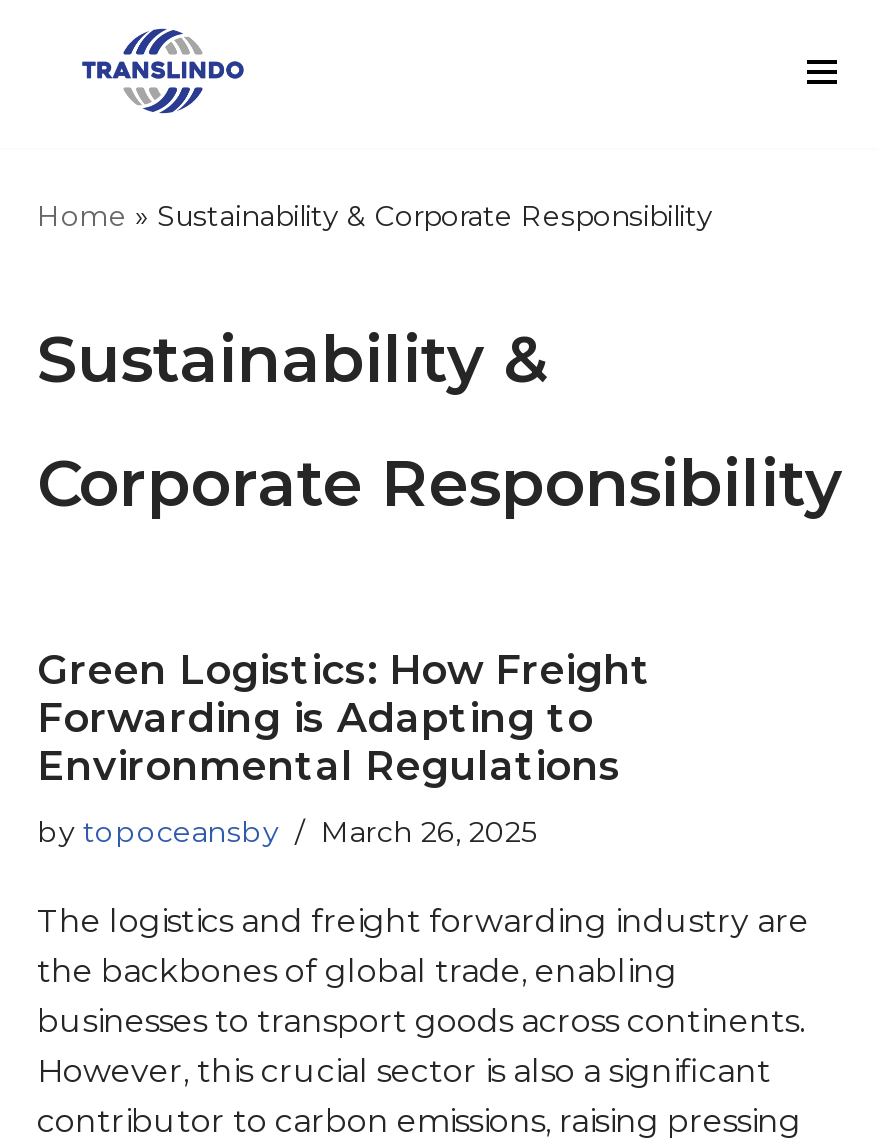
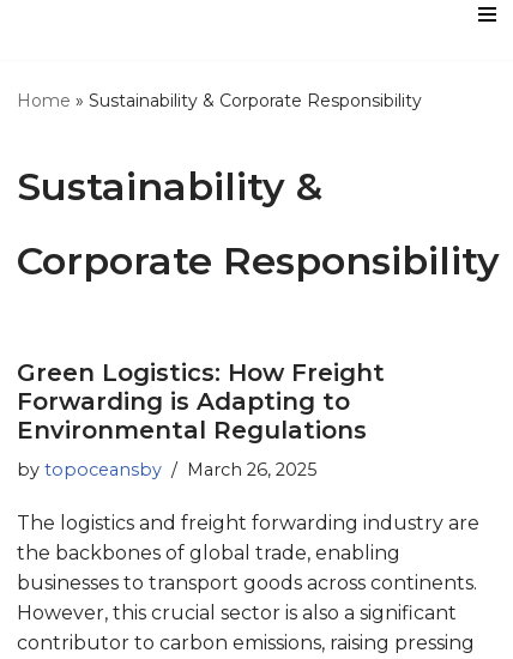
[81,26,245,116] [image] -> none

